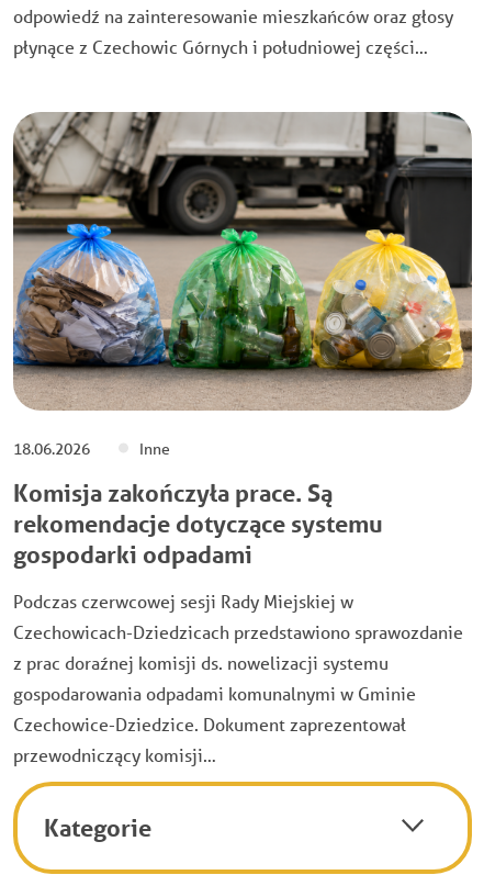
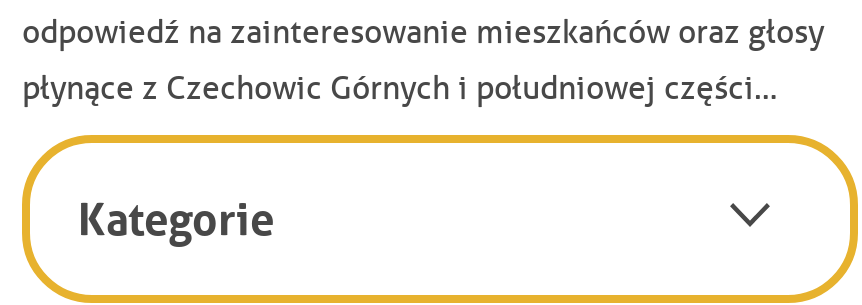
[12,111,473,766] [image] | 18.06.2026 | Inne | Komisja zakończyła prace. Są | rekomendacje dotyczące systemu | gospodarki odpadami | Podczas czerwcowej sesji Rady Miejskiej w | Czechowicach-Dziedzicach przedstawiono sprawozdanie | z prac doraźnej komisji ds. nowelizacji systemu | gospodarowania odpadami komunalnymi w Gminie | Czechowice-Dziedzice. Dokument zaprezentował | przewodniczący komisji… -> none

